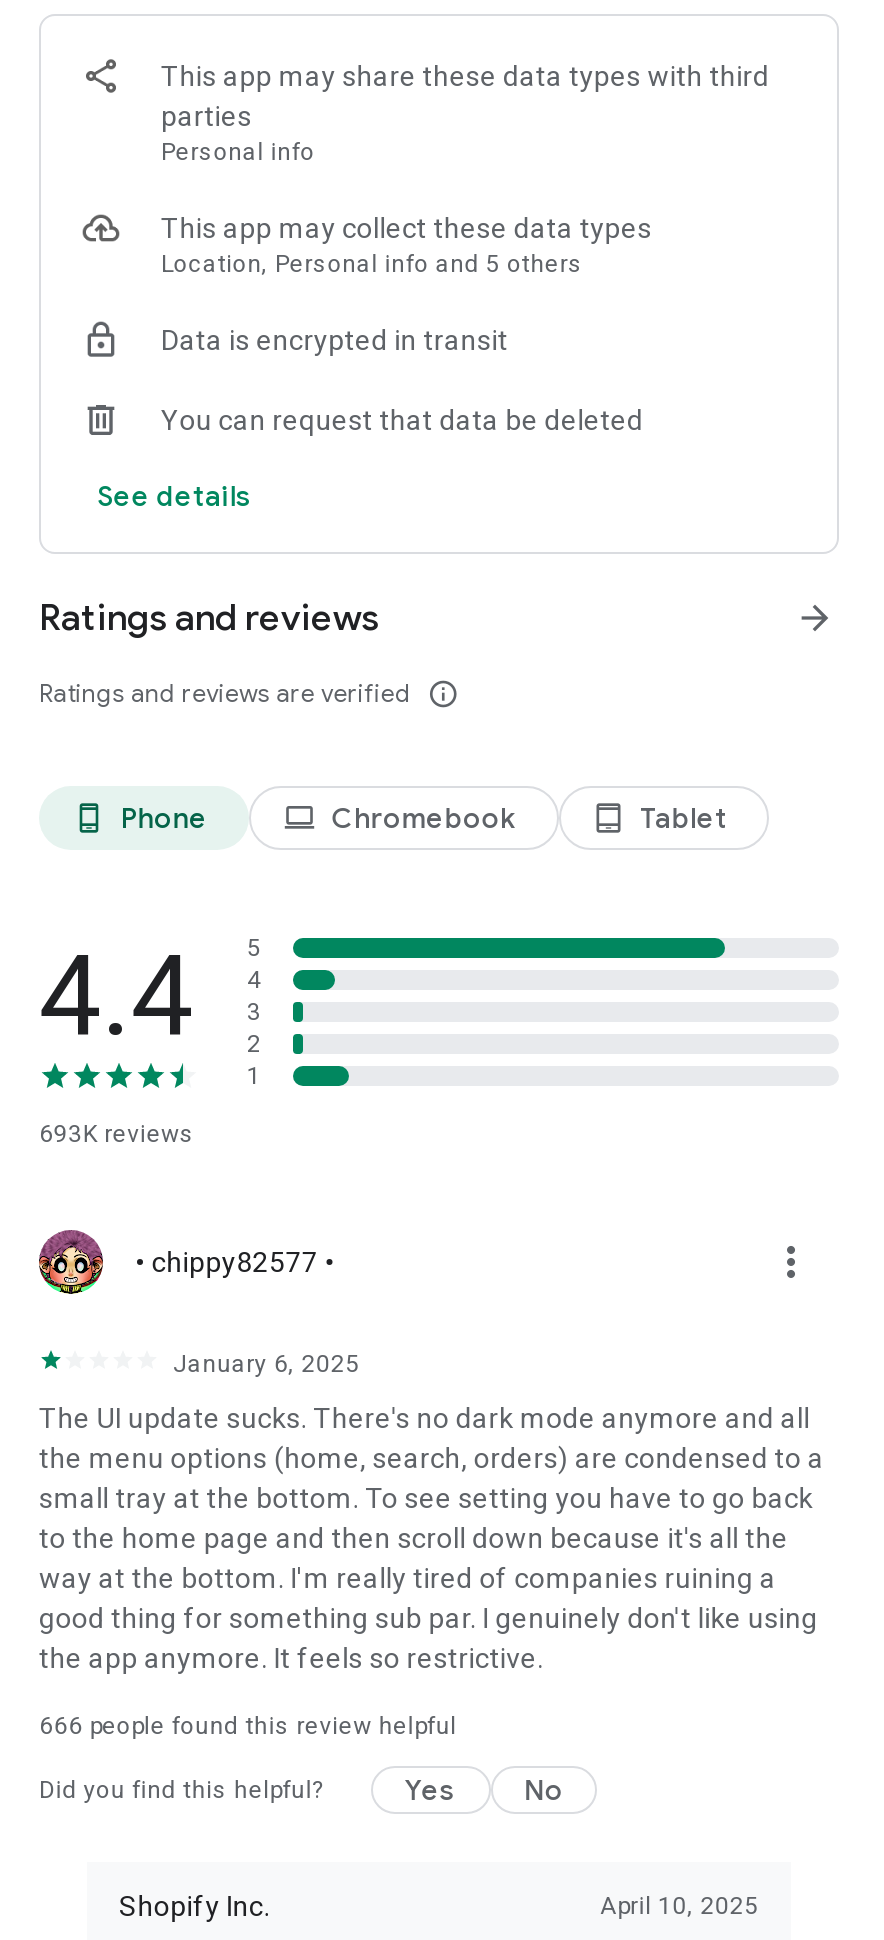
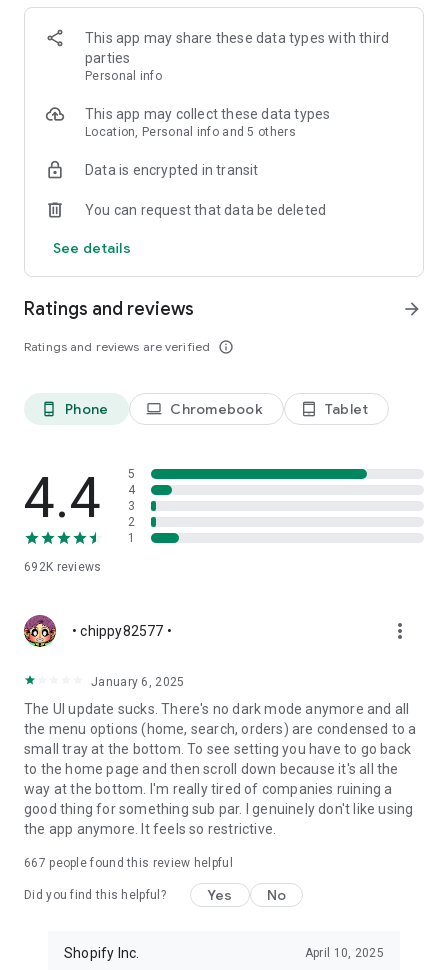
[39,1120,194,1148] 693K reviews -> [24,560,102,574] 692K reviews
[39,1712,457,1740] 666 people found this review helpful -> [24,856,233,870] 667 people found this review helpful

